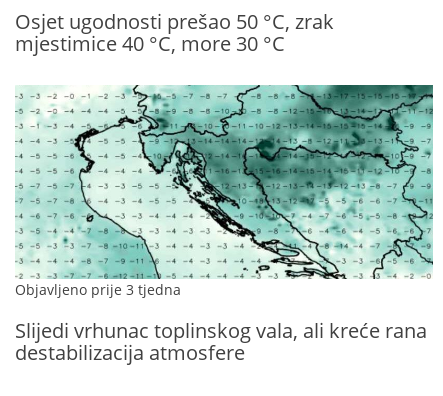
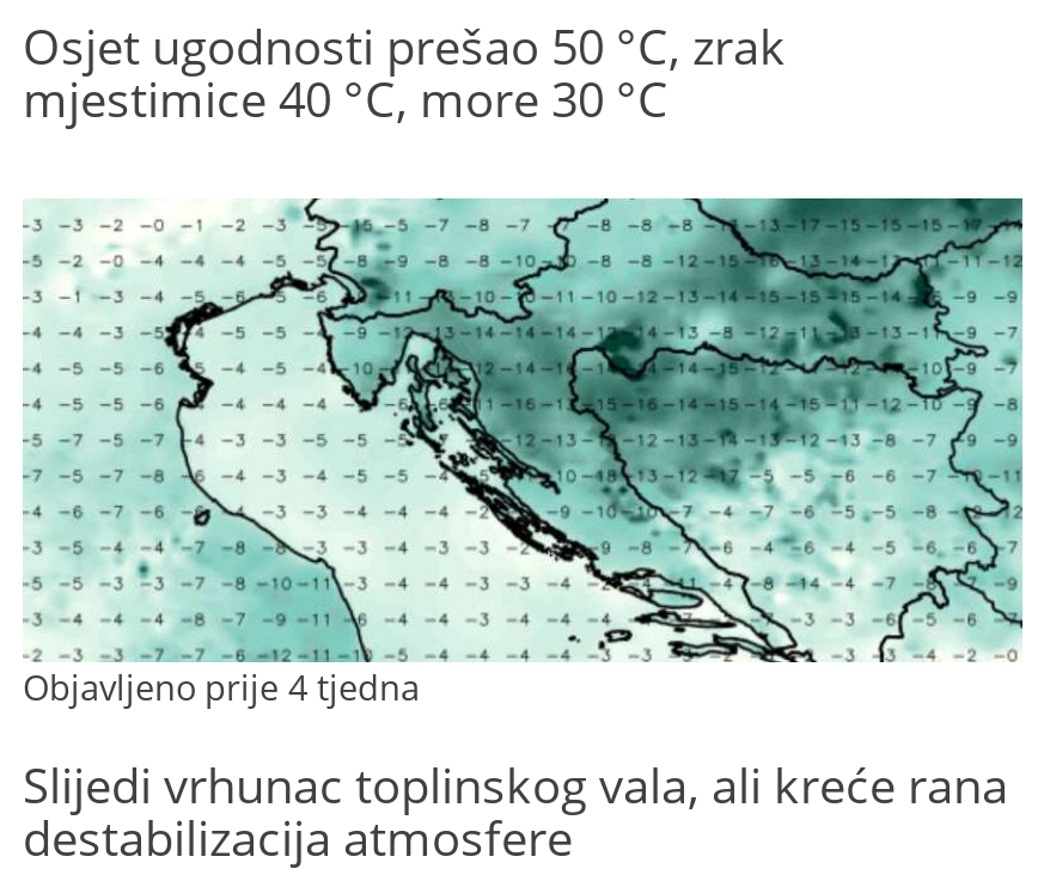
[15,280,181,299] Objavljeno prije 3 tjedna -> [23,664,420,710] Objavljeno prije 4 tjedna

